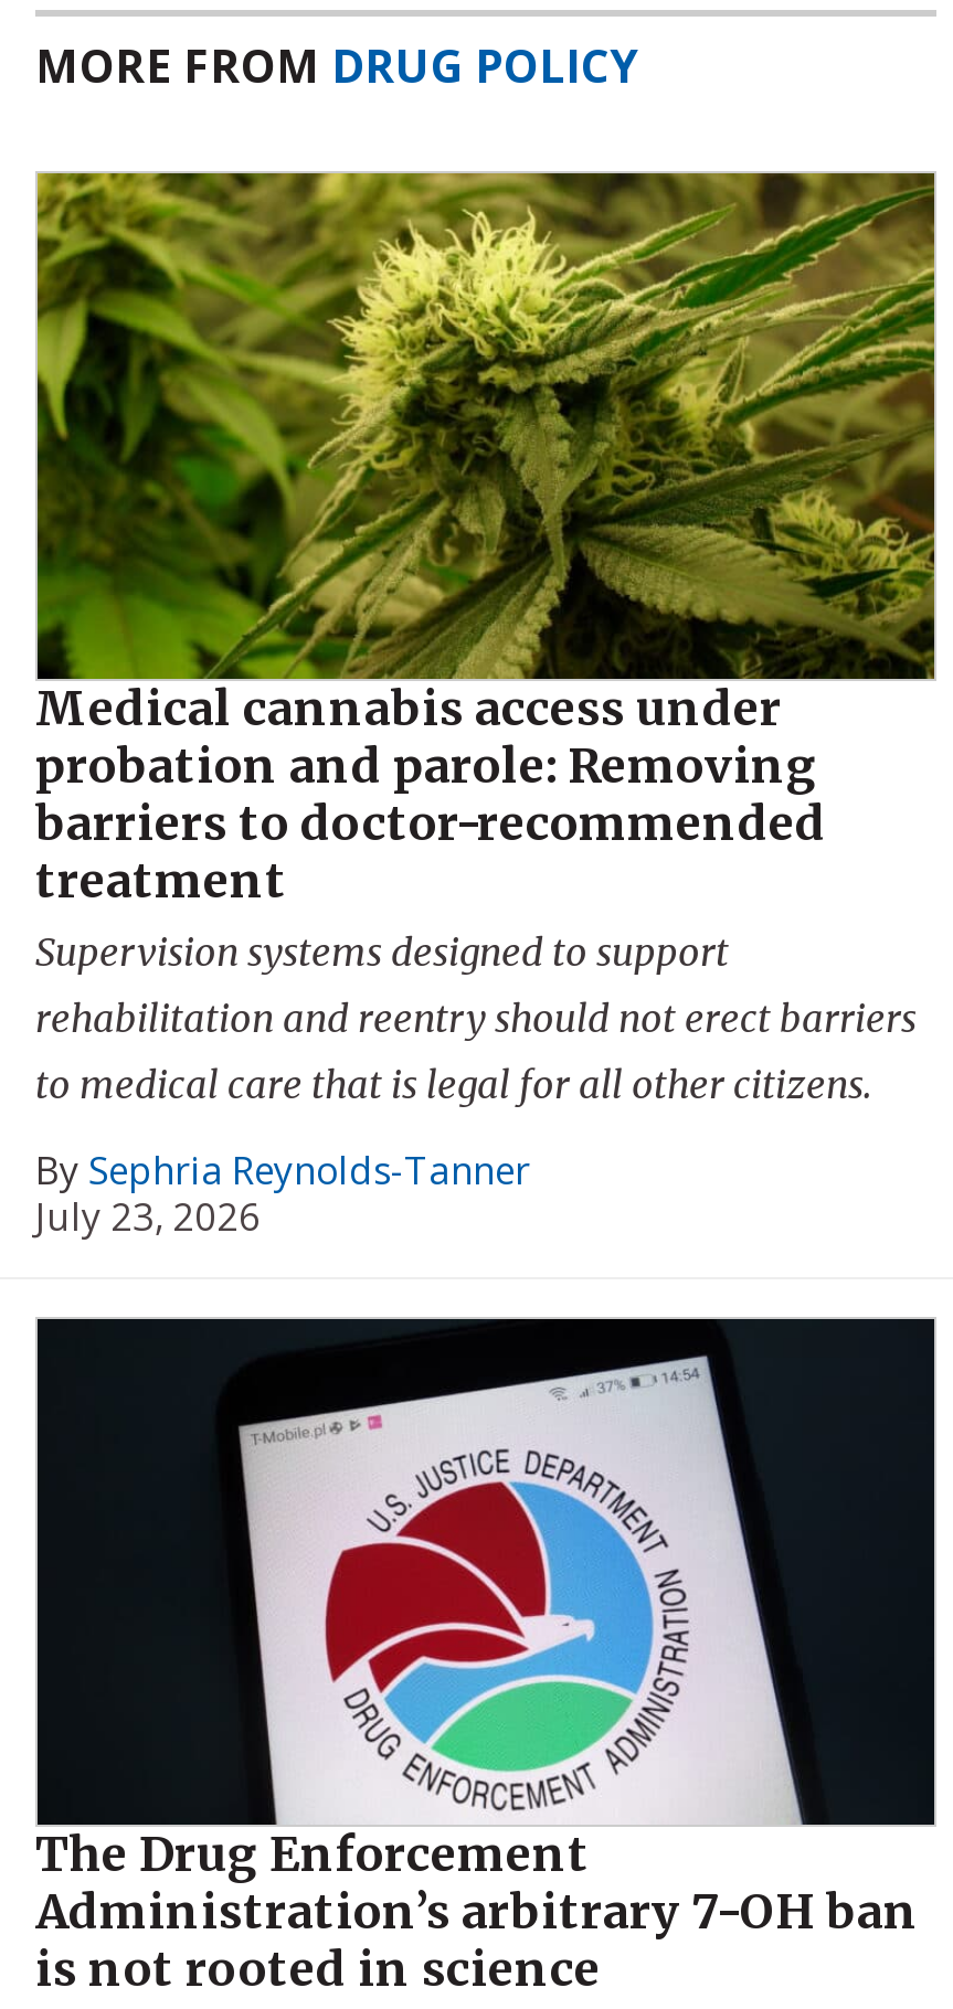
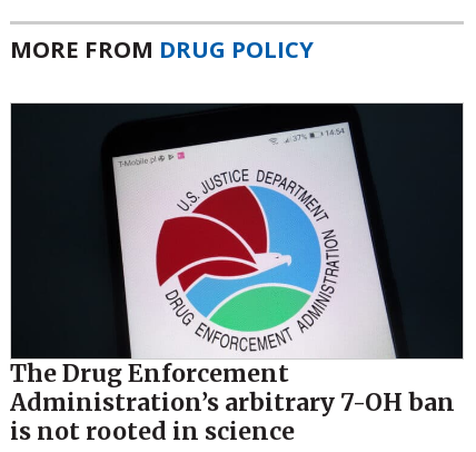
[35,171,936,1243] [image] | Medical cannabis access under | probation and parole: Removing | barriers to doctor-recommended | treatment | Supervision systems designed to support | rehabilitation and reentry should not erect barriers | to medical care that is legal for all other citizens. | By Sephria Reynolds-Tanner | July 23, 2026 -> none

